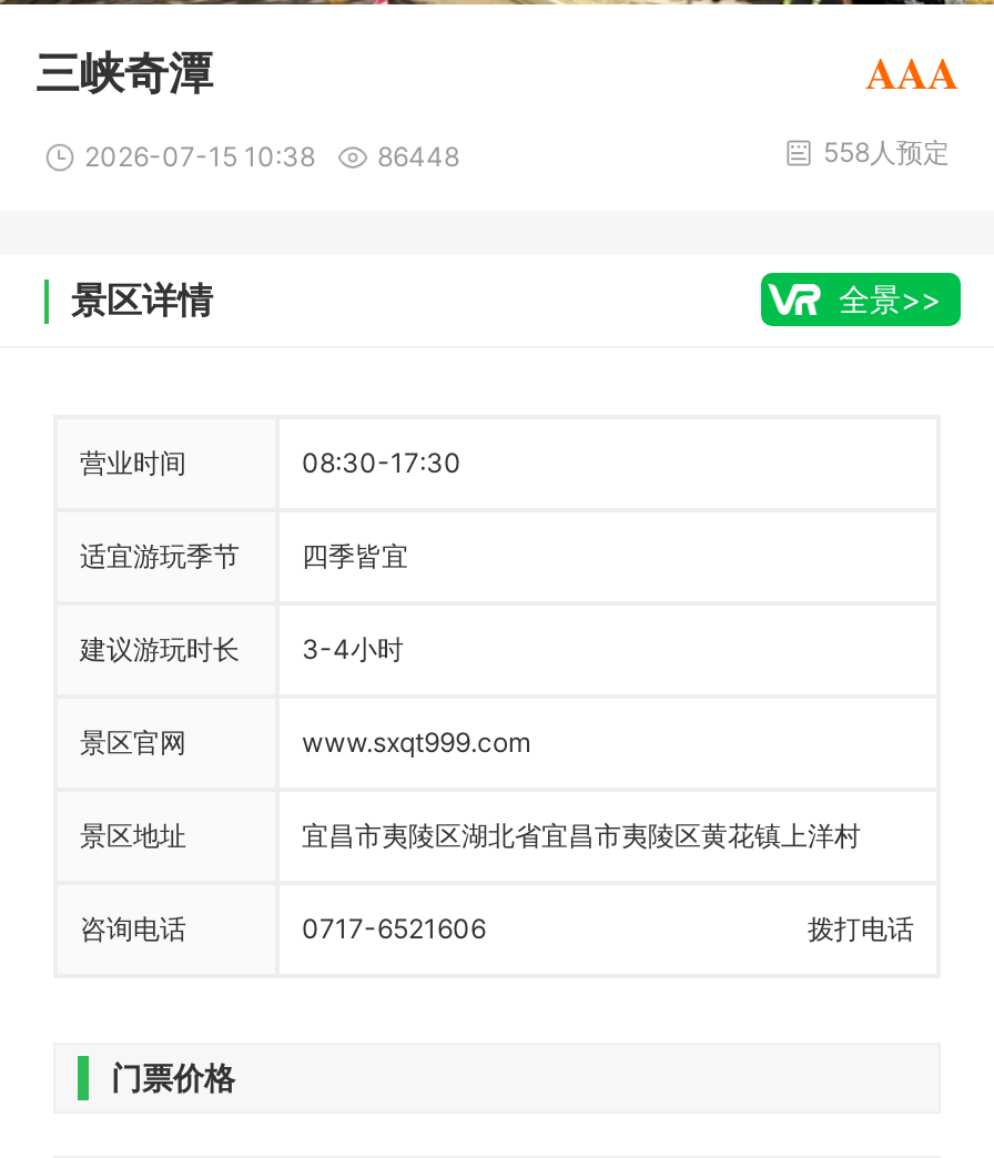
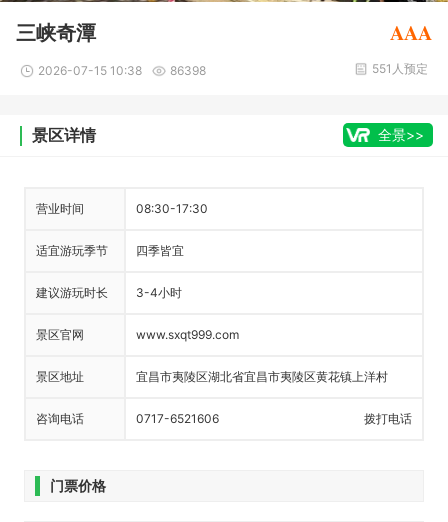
[84,139,459,173] 2026-07-15 10:38 86448 -> [38,63,206,78] 2026-07-15 10:38 86398
[823,135,950,168] 558人预定 -> [372,61,428,76] 551人预定

